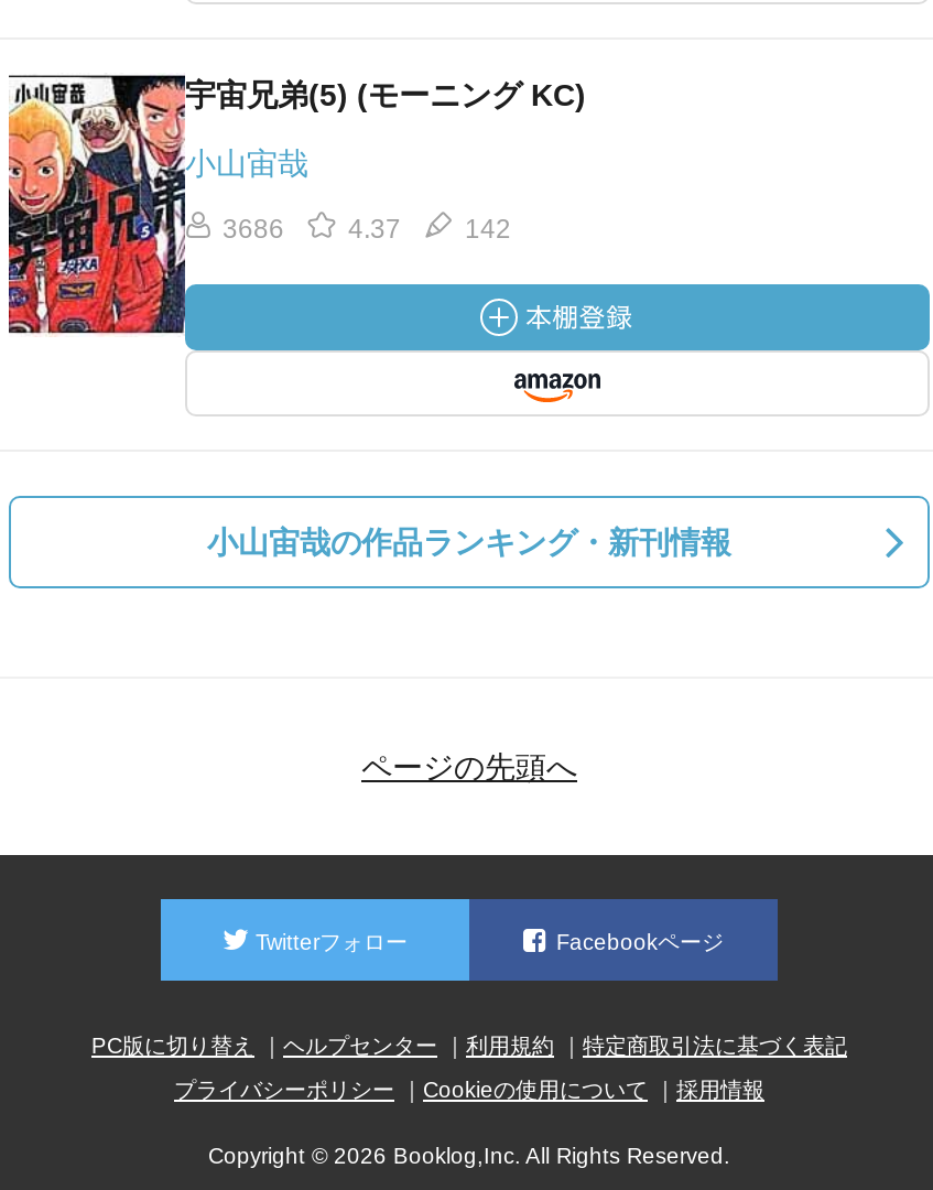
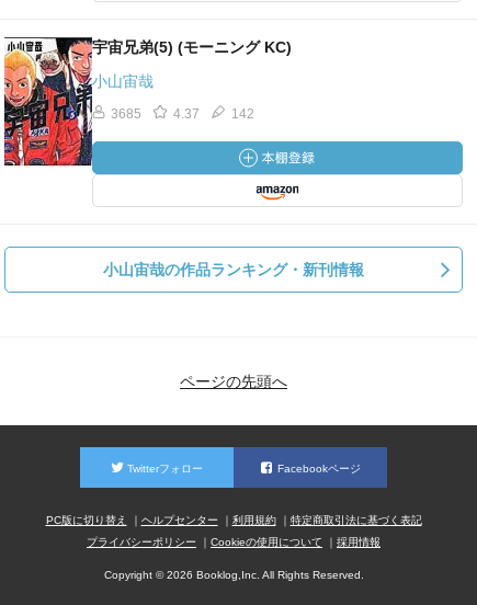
[223,214,284,245] 3686 -> [111,106,141,122] 3685

